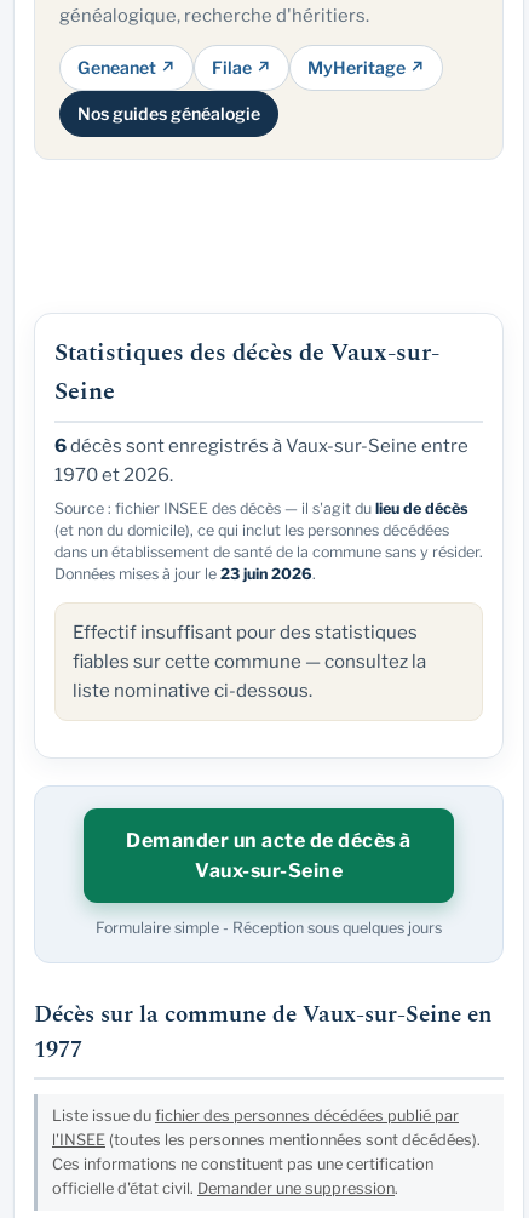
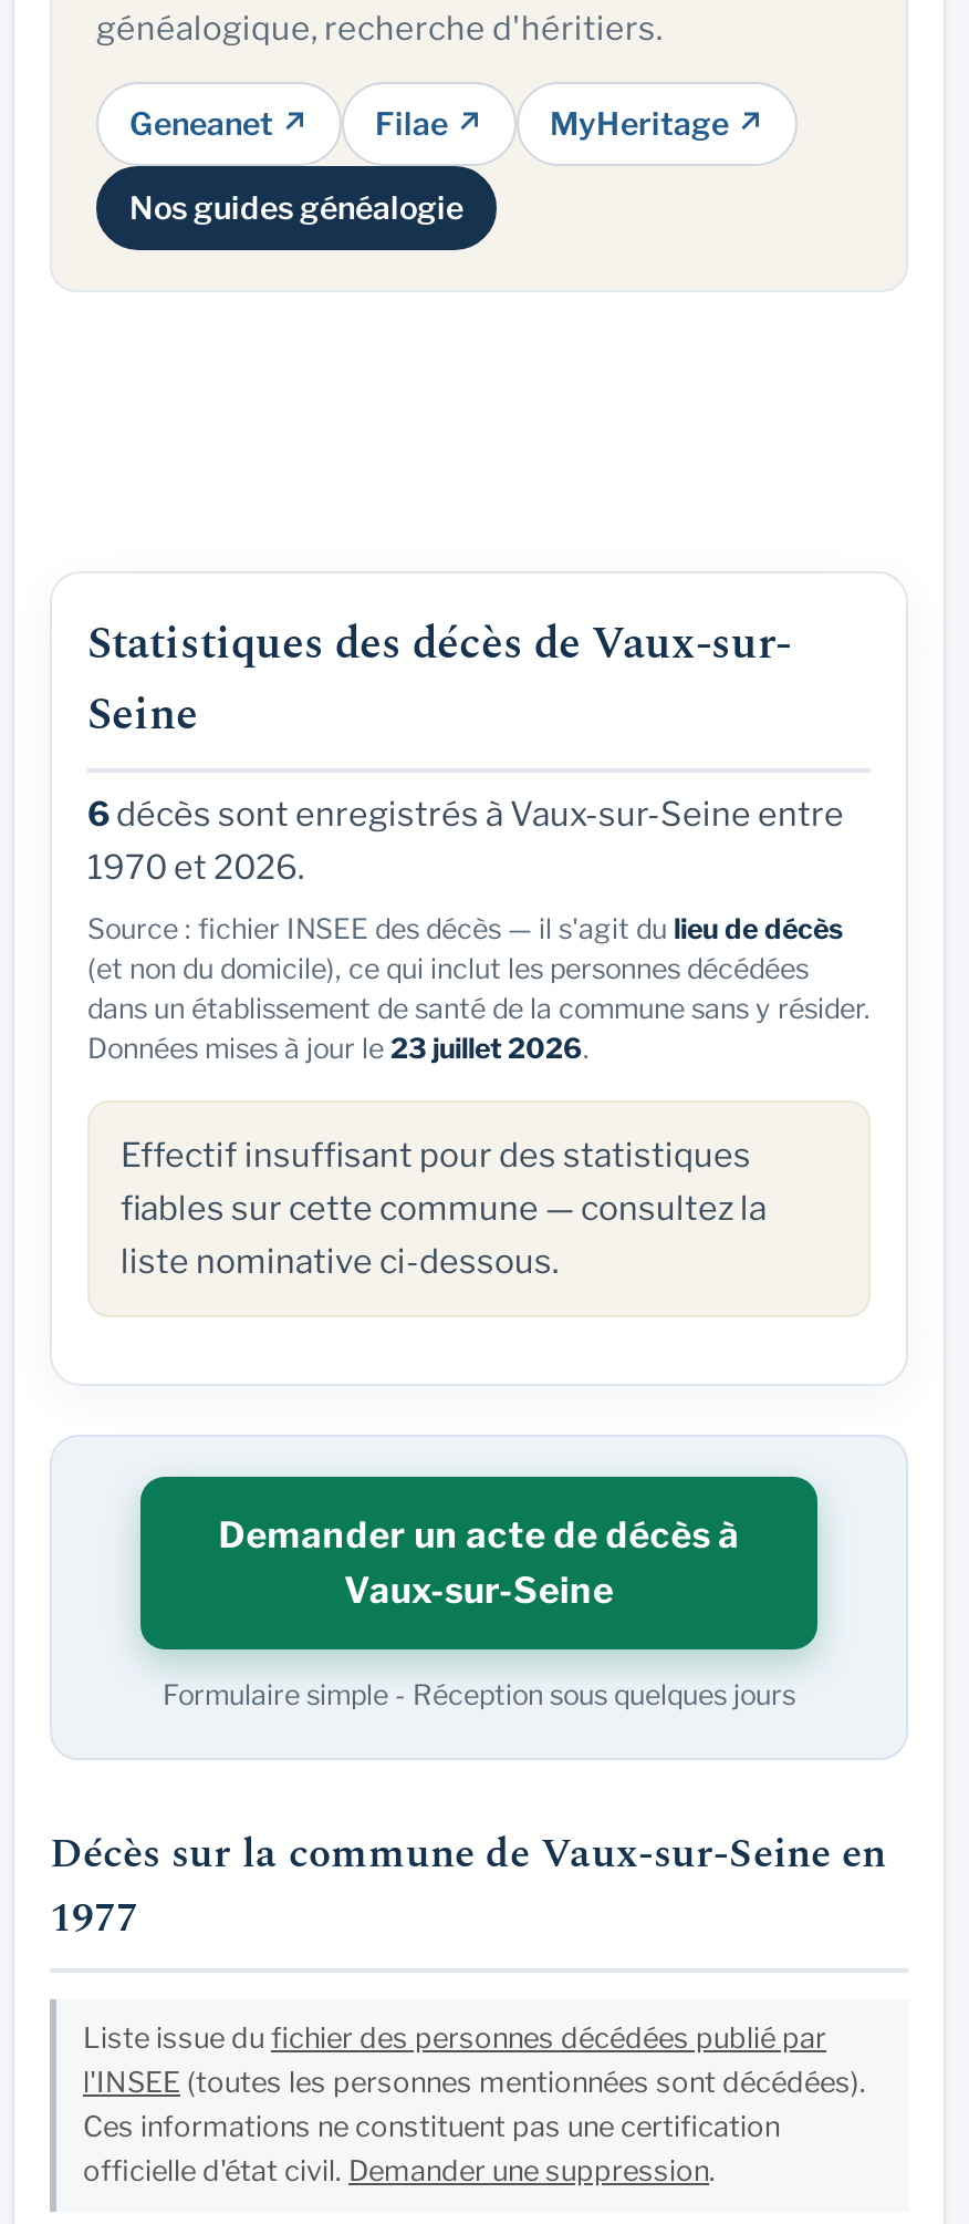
[54,565,316,583] Données mises à jour le 23 juin 2026. -> [87,1032,590,1065] Données mises à jour le 23 juillet 2026.

